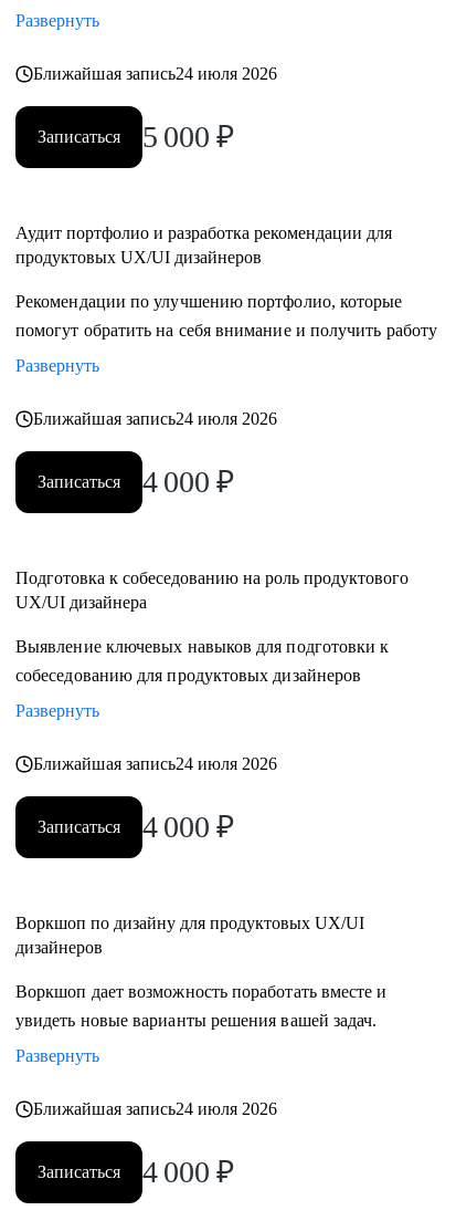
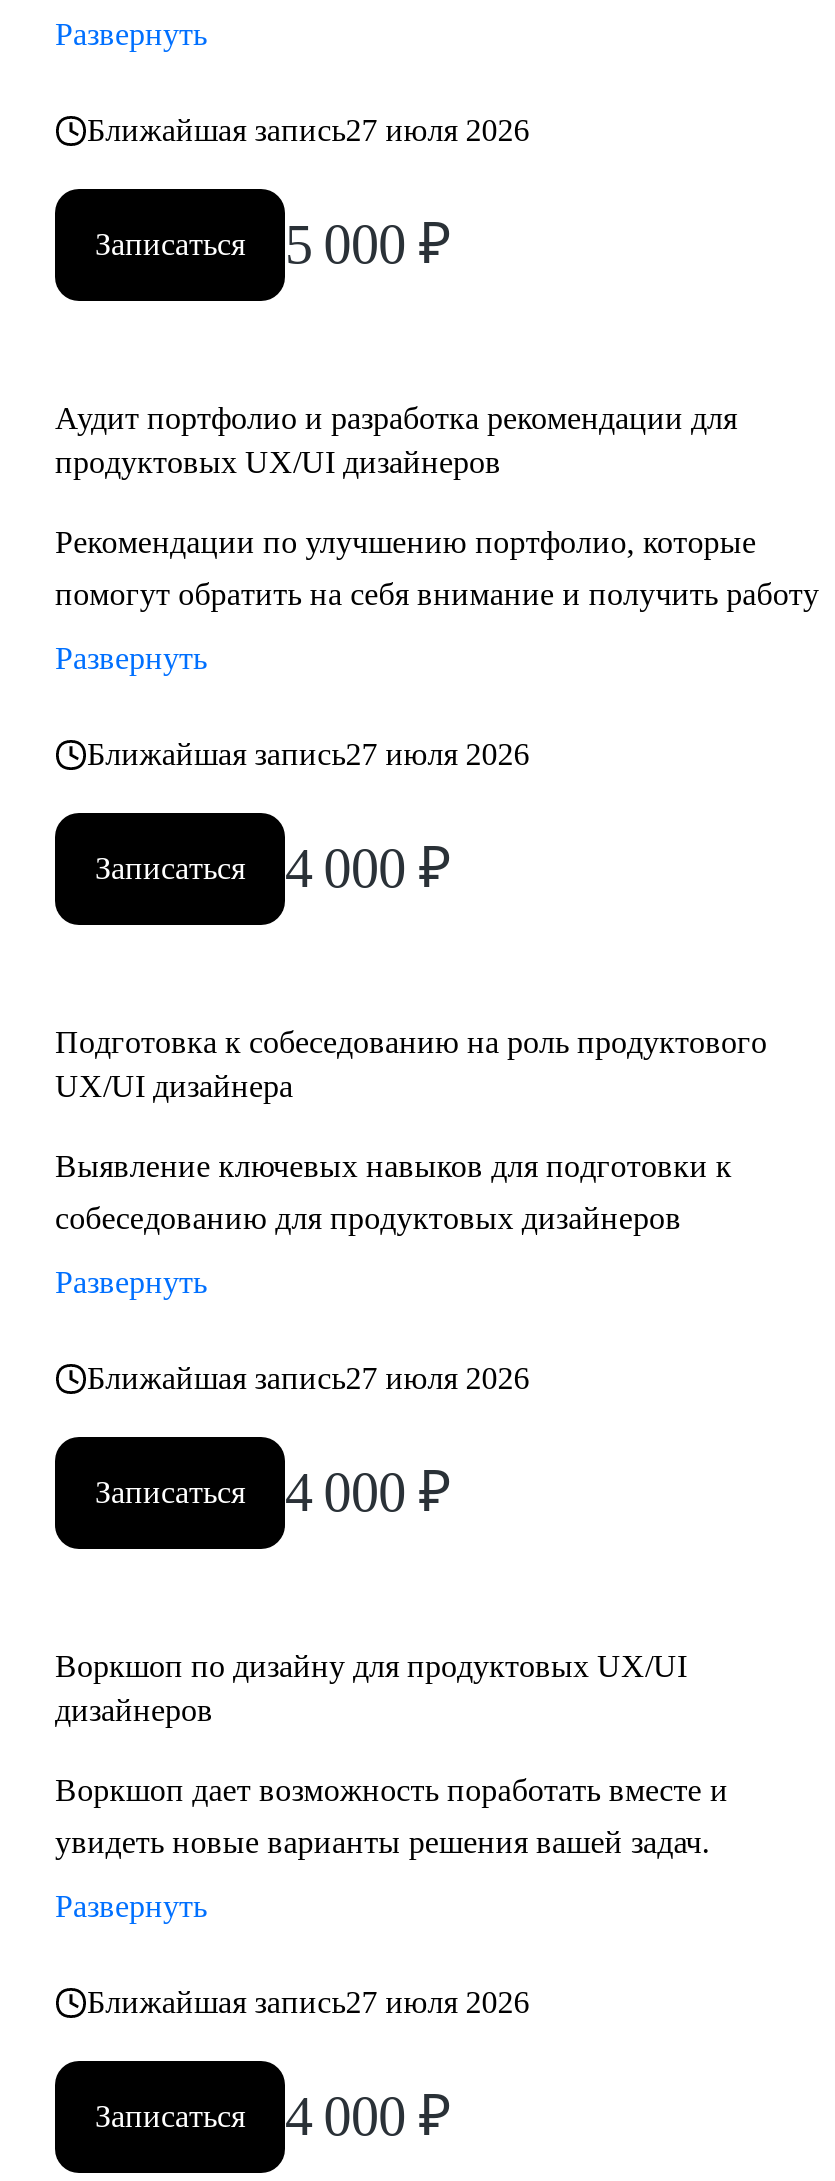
[33,64,277,83] Ближайшая запись24 июля 2026 -> [87,113,530,147] Ближайшая запись27 июля 2026
[33,409,277,428] Ближайшая запись24 июля 2026 -> [87,737,530,771] Ближайшая запись27 июля 2026
[33,754,277,773] Ближайшая запись24 июля 2026 -> [87,1361,530,1395] Ближайшая запись27 июля 2026
[33,1099,277,1118] Ближайшая запись24 июля 2026 -> [87,1985,530,2019] Ближайшая запись27 июля 2026

